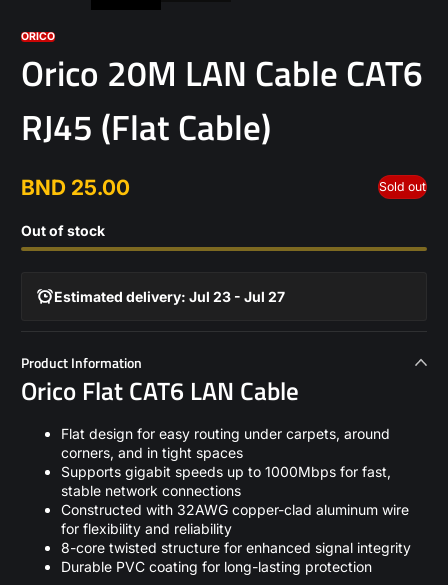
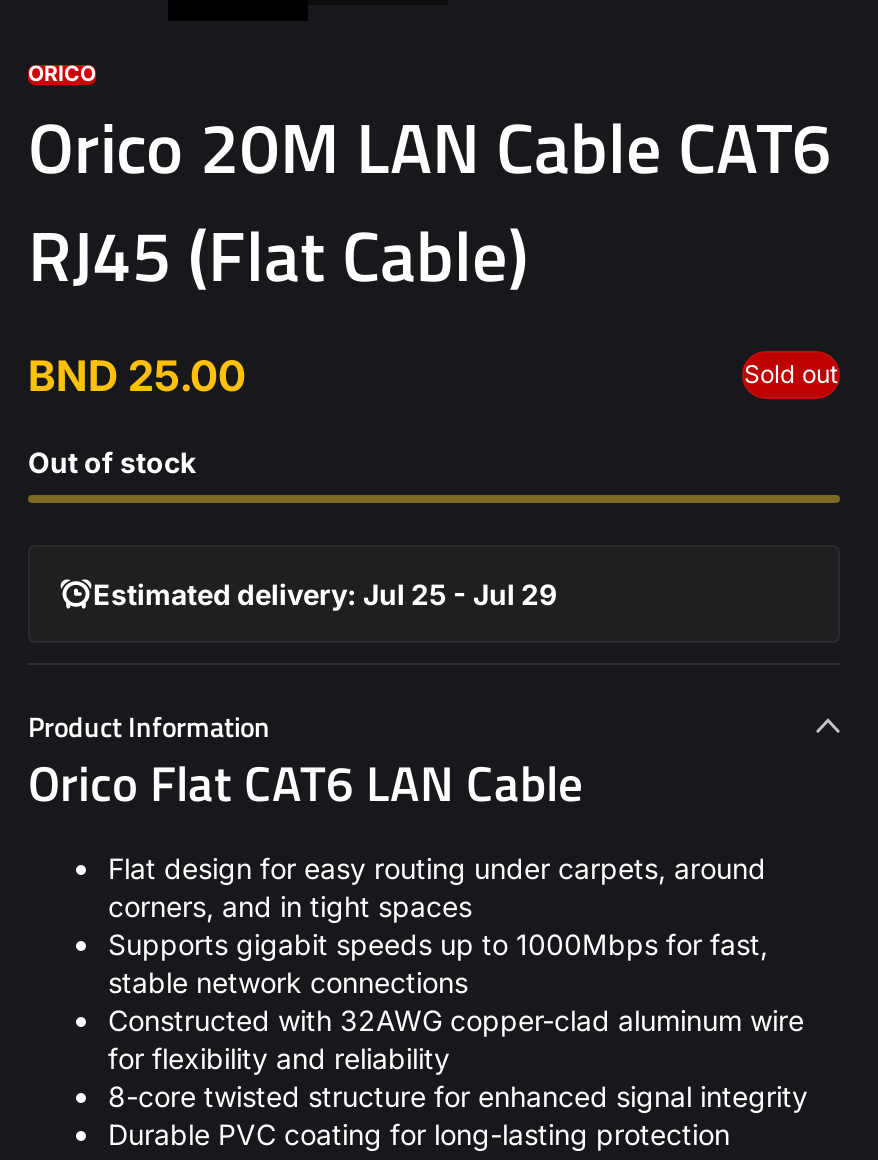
[53,288,284,305] Estimated delivery: Jul 23 - Jul 27 -> [93,577,557,611] Estimated delivery: Jul 25 - Jul 29

